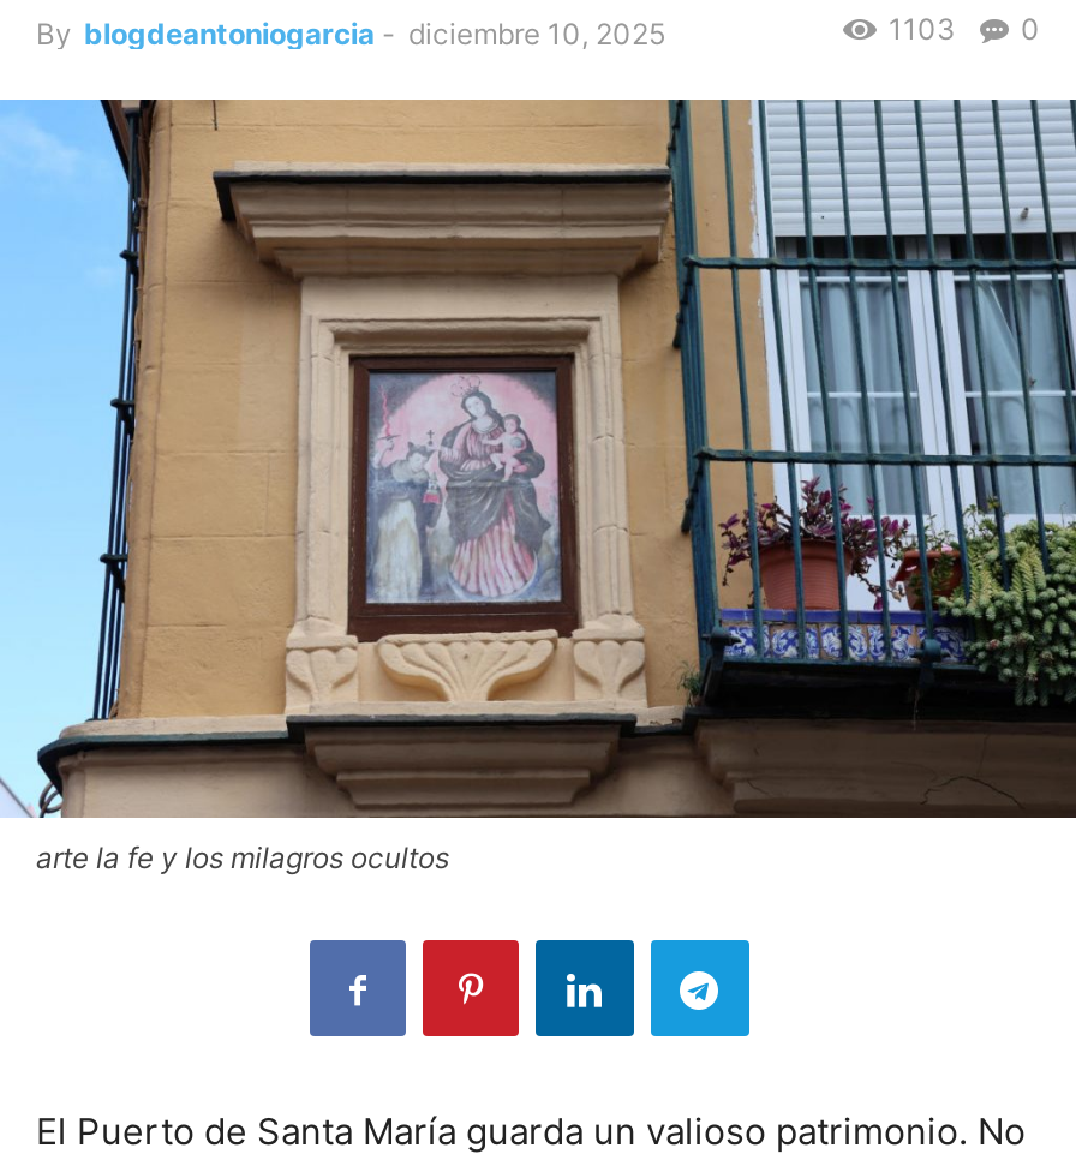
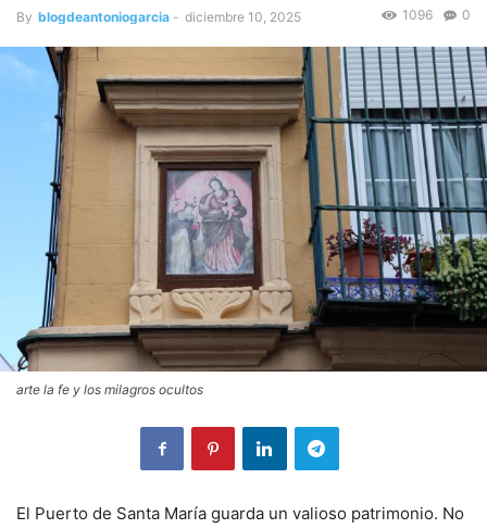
[889,11,1040,47] 1103 0 -> [402,7,471,23] 1096 0

